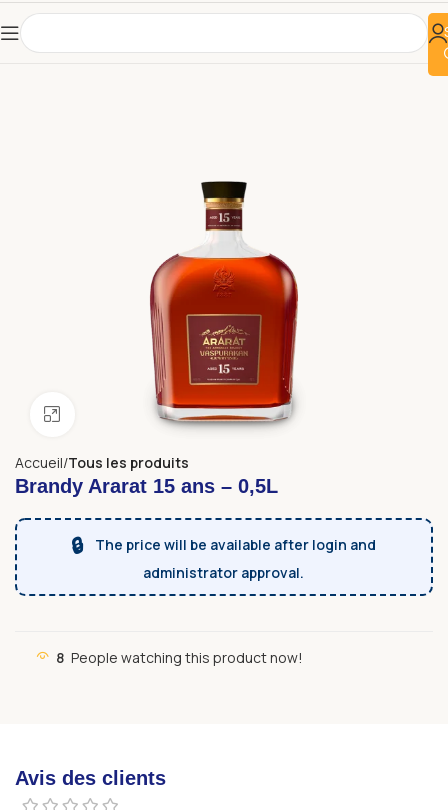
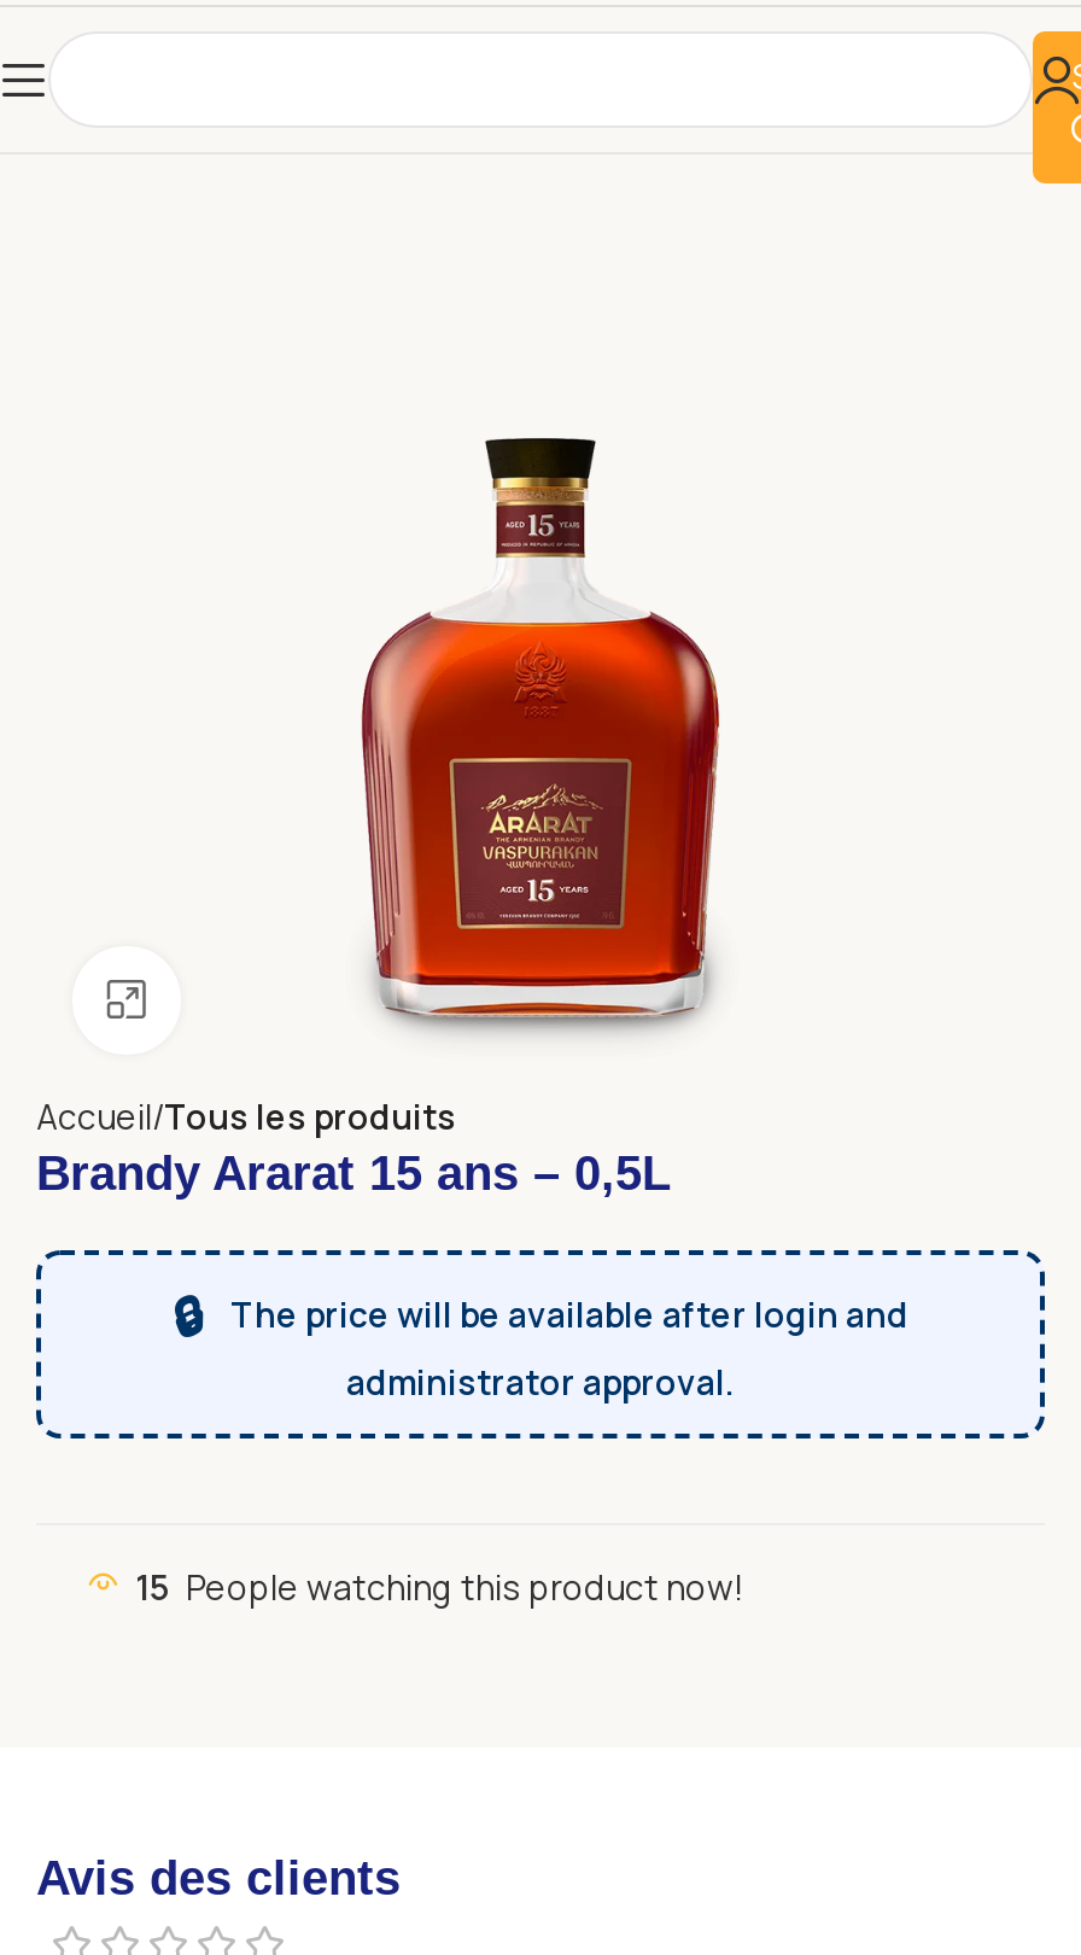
[56,648,303,667] 8 People watching this product now! -> [135,1564,746,1610] 15 People watching this product now!

